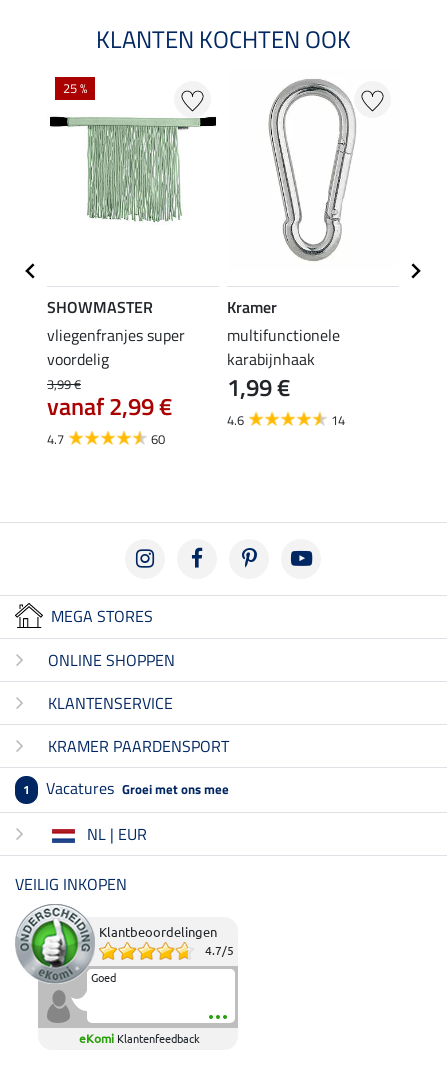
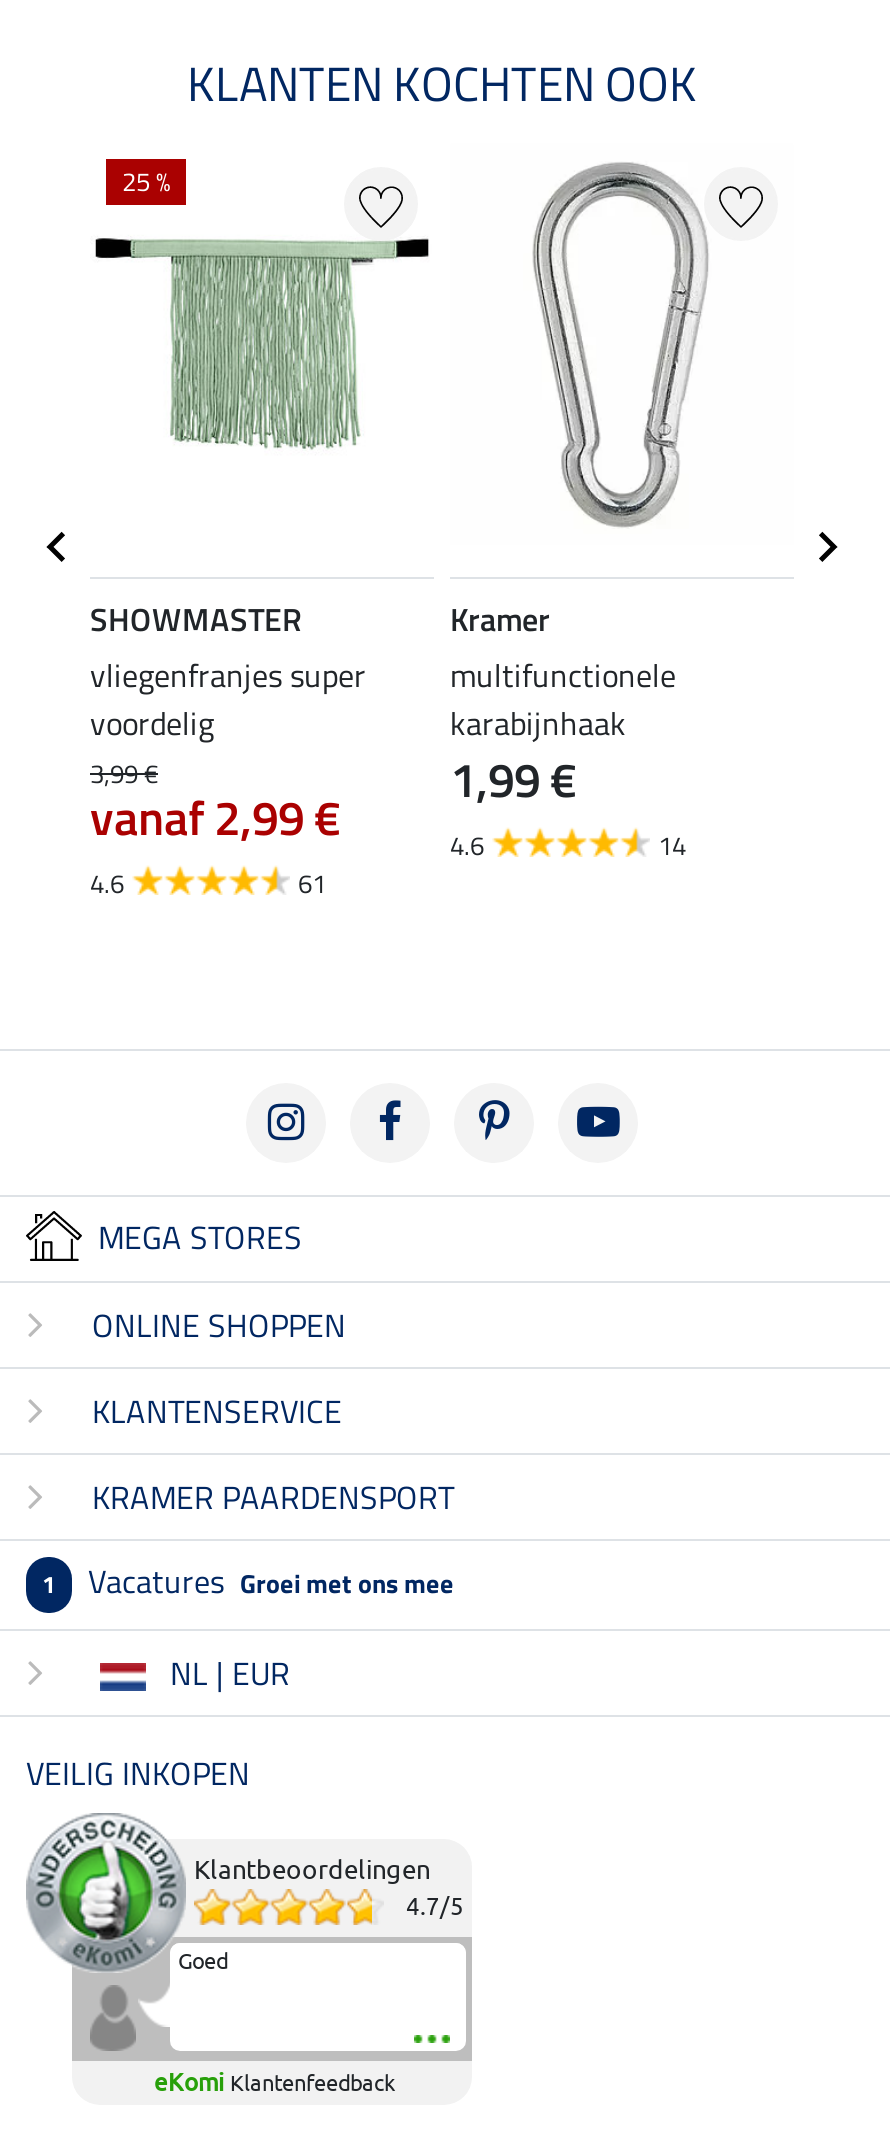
[47,429,64,449] 4.7 -> [90,862,124,902] 4.6
[151,429,165,449] 60 -> [298,862,326,902] 61

